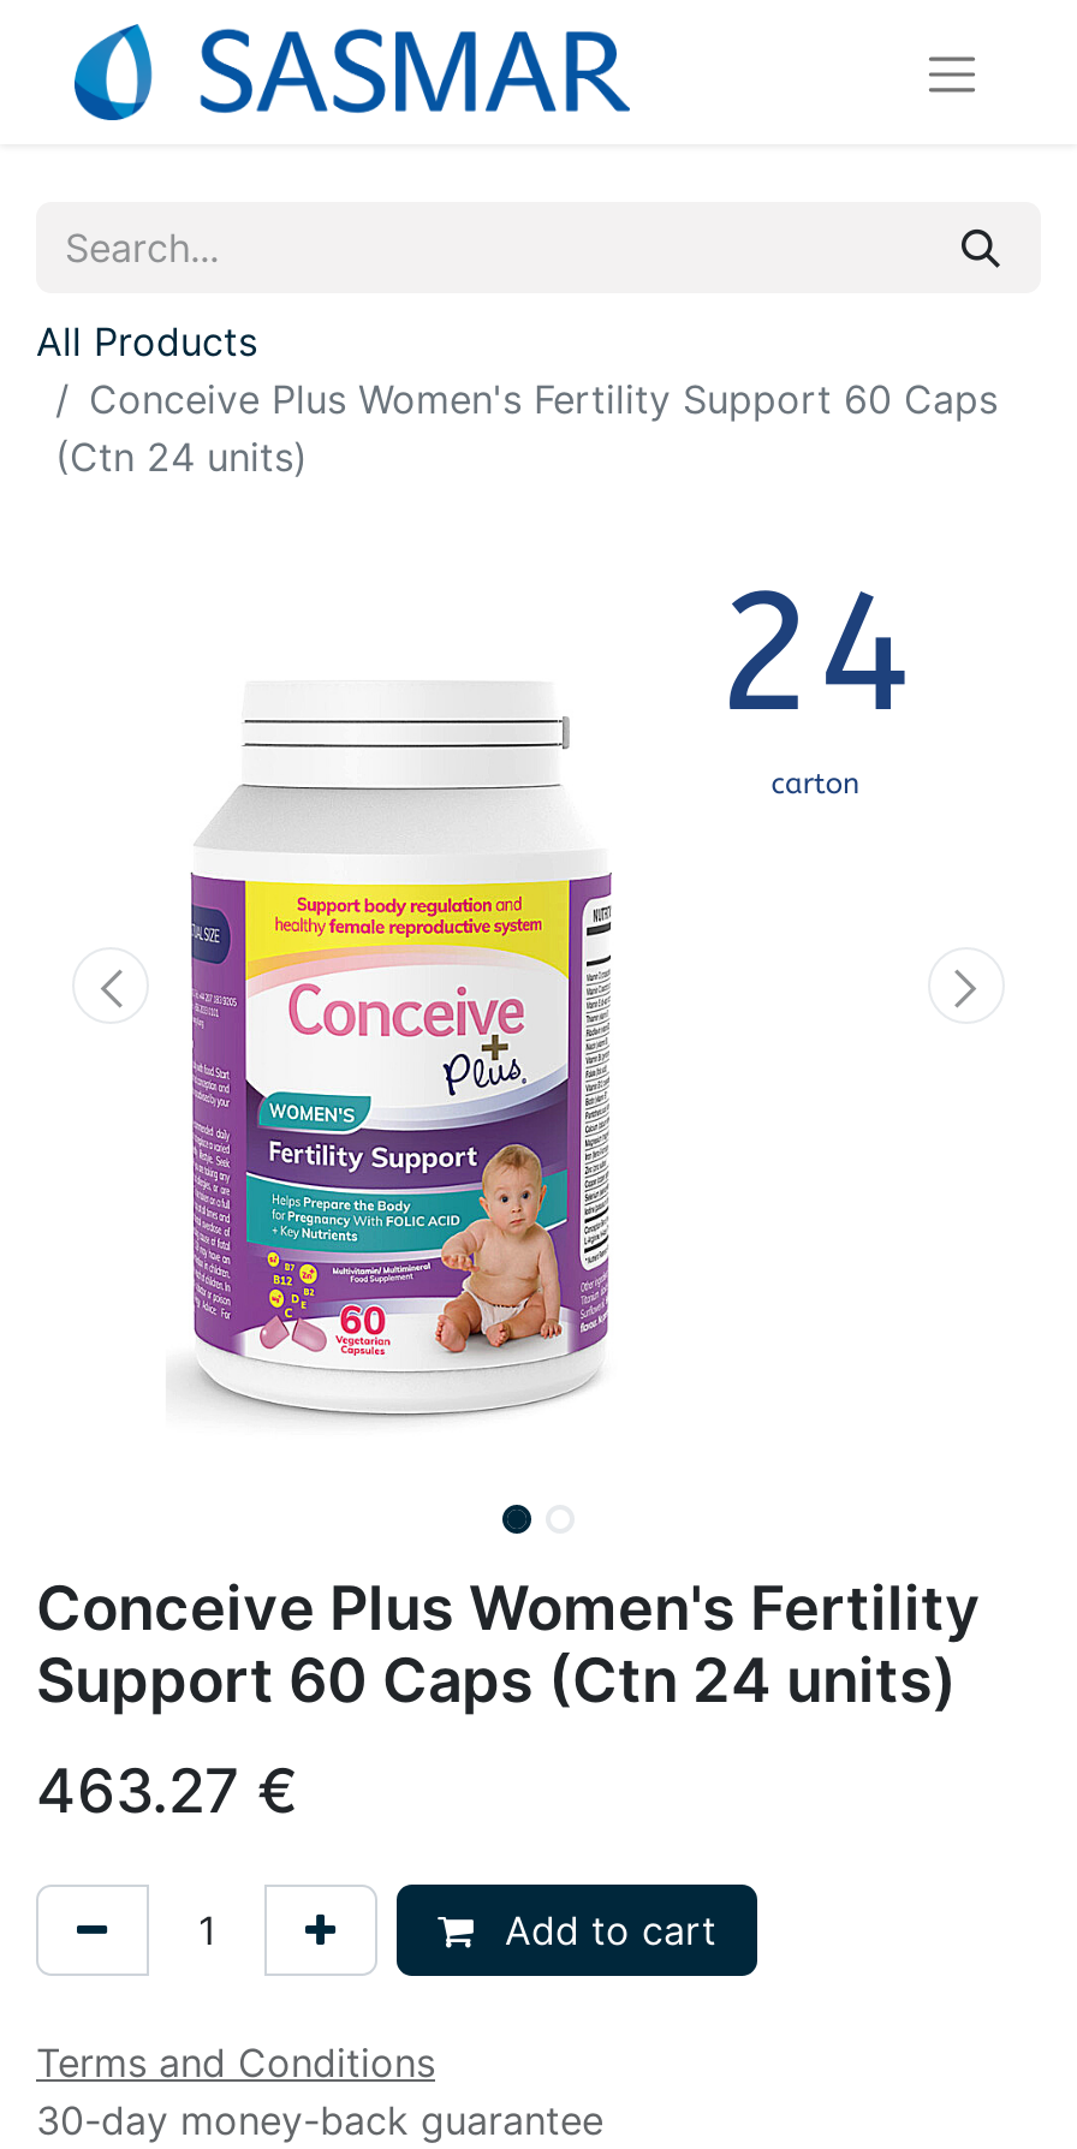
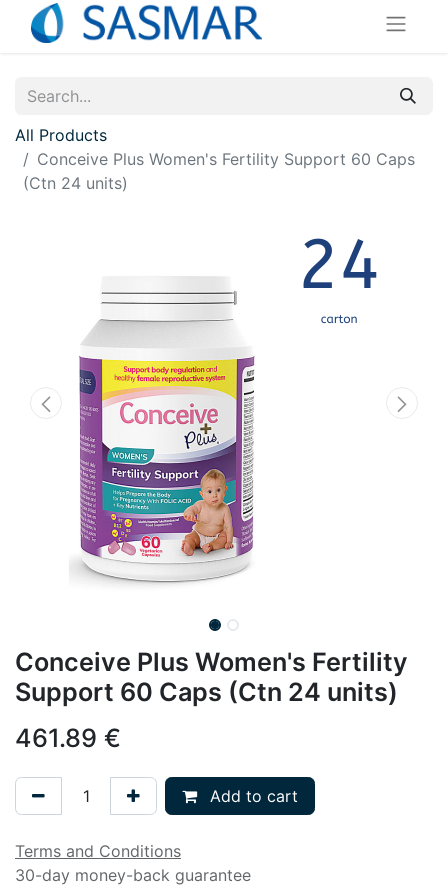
[36,1754,298,1826] 463.27 € -> [15,723,121,753] 461.89 €

